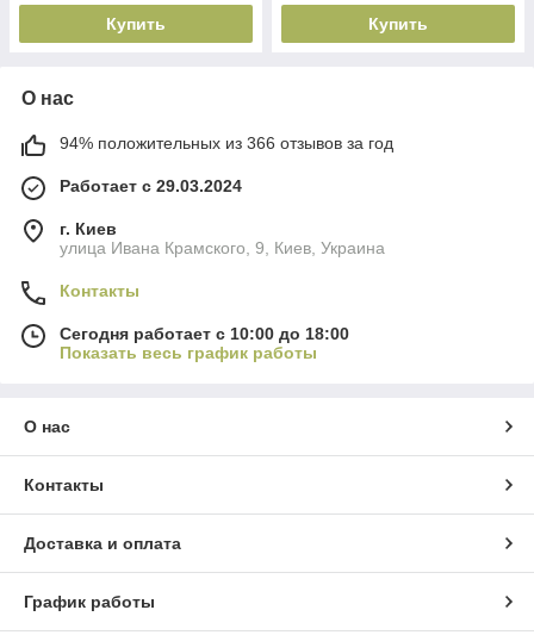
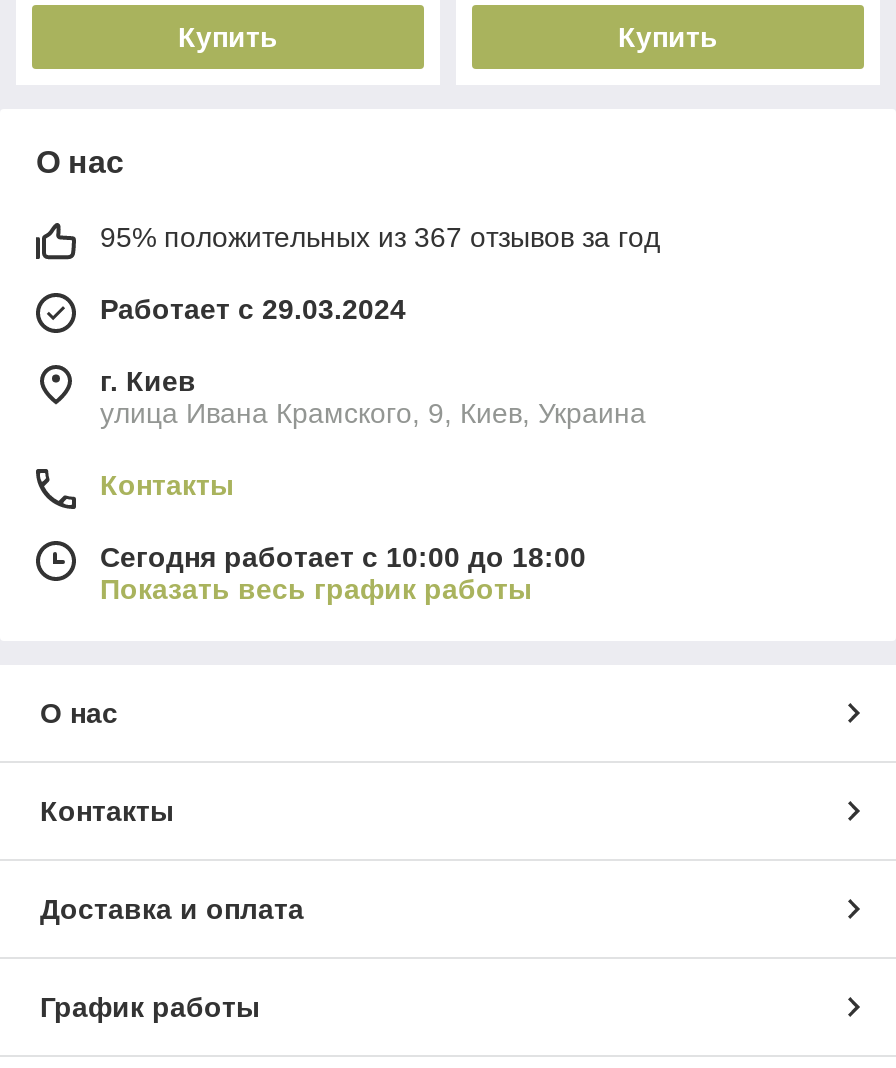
[60,133,393,152] 94% положительных из 366 отзывов за год -> [100,221,660,253] 95% положительных из 367 отзывов за год

